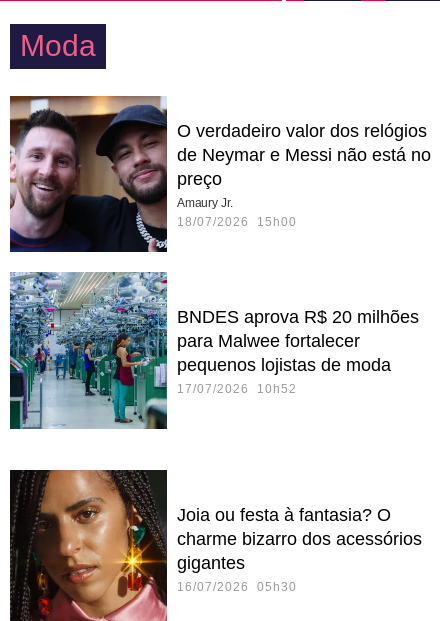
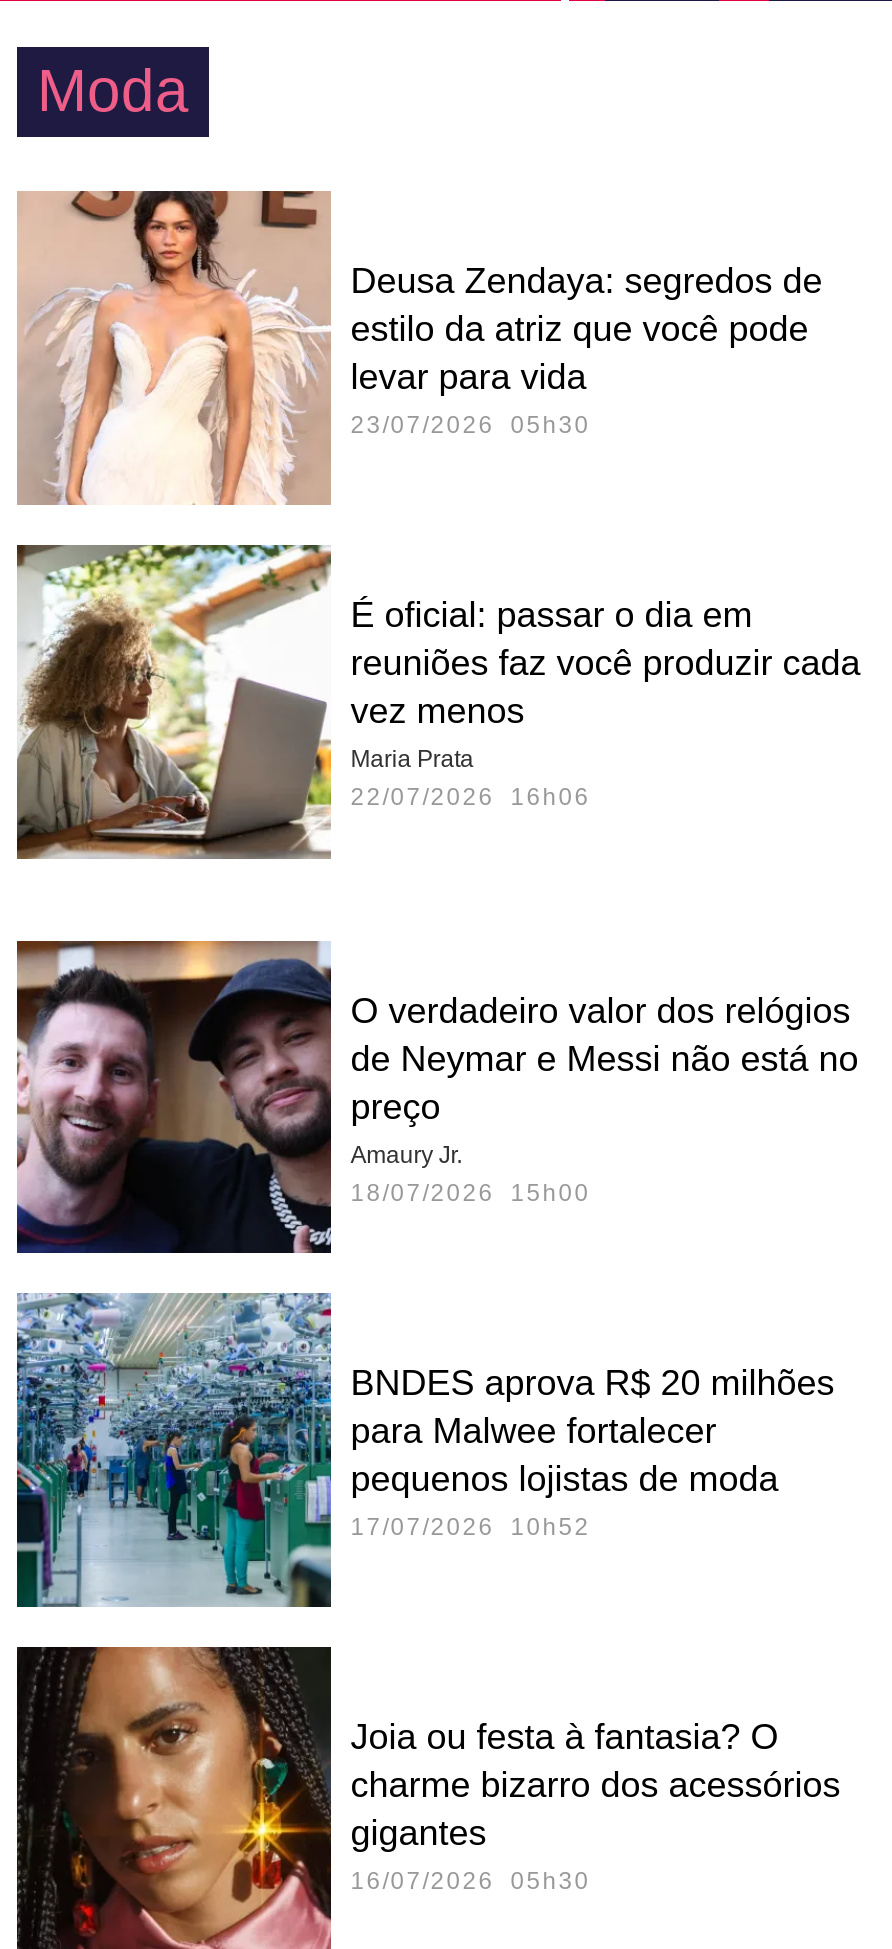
none -> [15,544,861,860] [image] | É oficial: passar o dia em | reuniões faz você produzir cada | vez menos | Maria Prata | 22/07/2026 16h06
none -> [17,190,823,506] [image] | Deusa Zendaya: segredos de | estilo da atriz que você pode | levar para vida | 23/07/2026 05h30
moved [8,95,431,396] -> [13,938,859,1541]: [image] | O verdadeiro valor dos relógios | de Neymar e Messi não está no | ... | pequenos lojistas de moda | 17/07/2026 10h52

